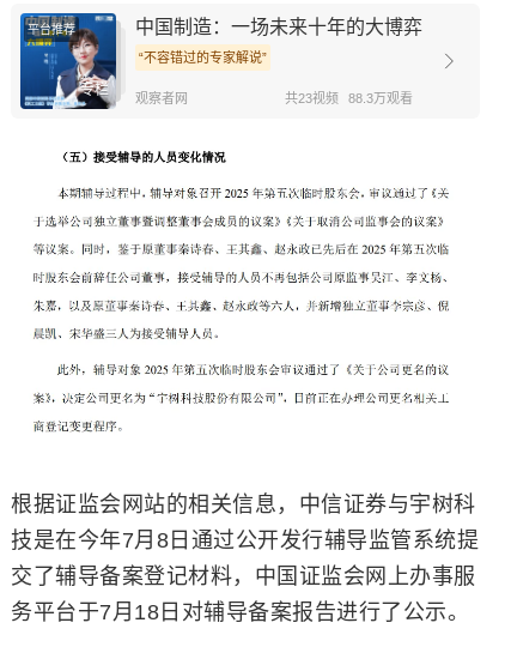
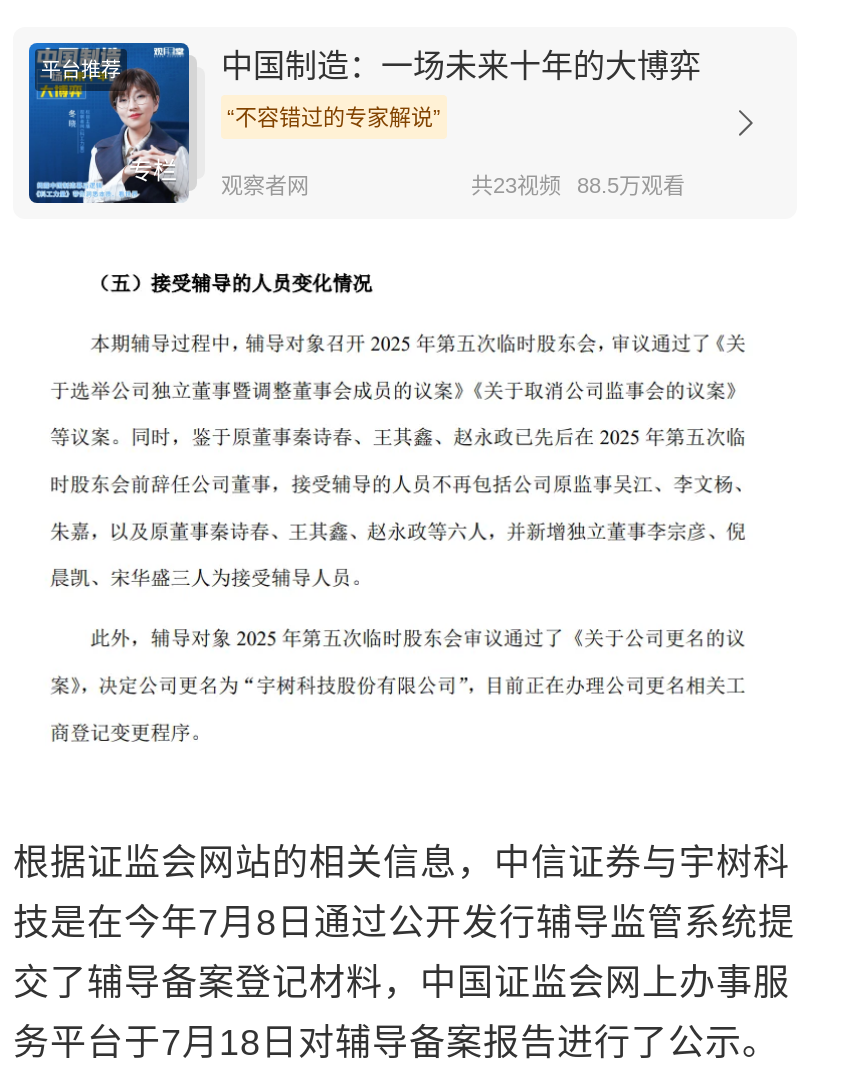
[285,91,413,105] 共23视频 88.3万观看 -> [471,173,685,197] 共23视频 88.5万观看

